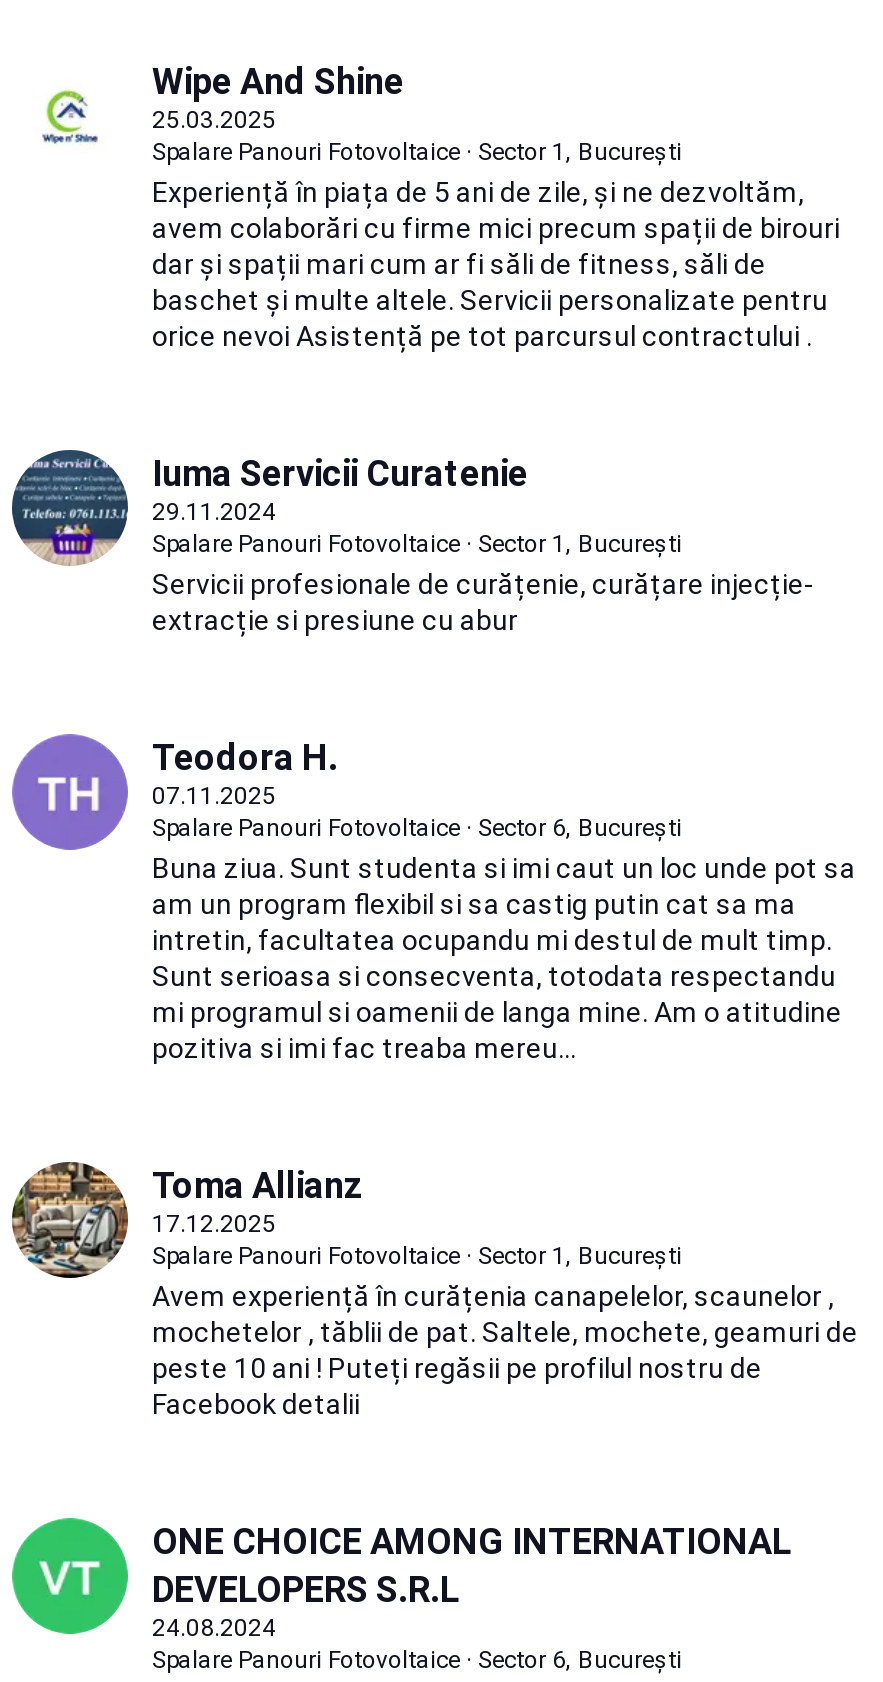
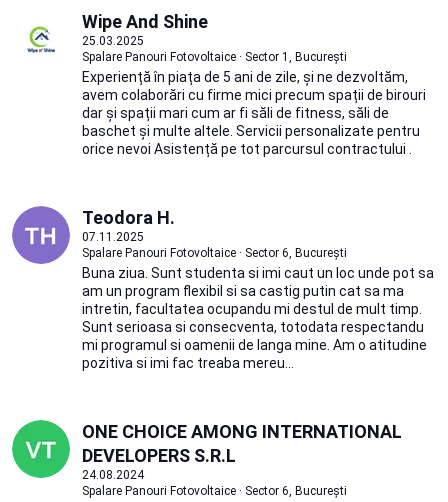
[10,448,814,637] [image] | Iuma Servicii Curatenie | 29.11.2024 | Spalare Panouri Fotovoltaice · Sector 1, București | Servicii profesionale de curățenie, curățare injecție- | extracție si presiune cu abur -> none
[10,1160,858,1421] [image] | Toma Allianz | 17.12.2025 | Spalare Panouri Fotovoltaice · Sector 1, București | Avem experiență în curățenia canapelelor, scaunelor , | mochetelor , tăblii de pat. Saltele, mochete, geamuri de | peste 10 ani ! Puteți regăsii pe profilul nostru de | Facebook detalii -> none

